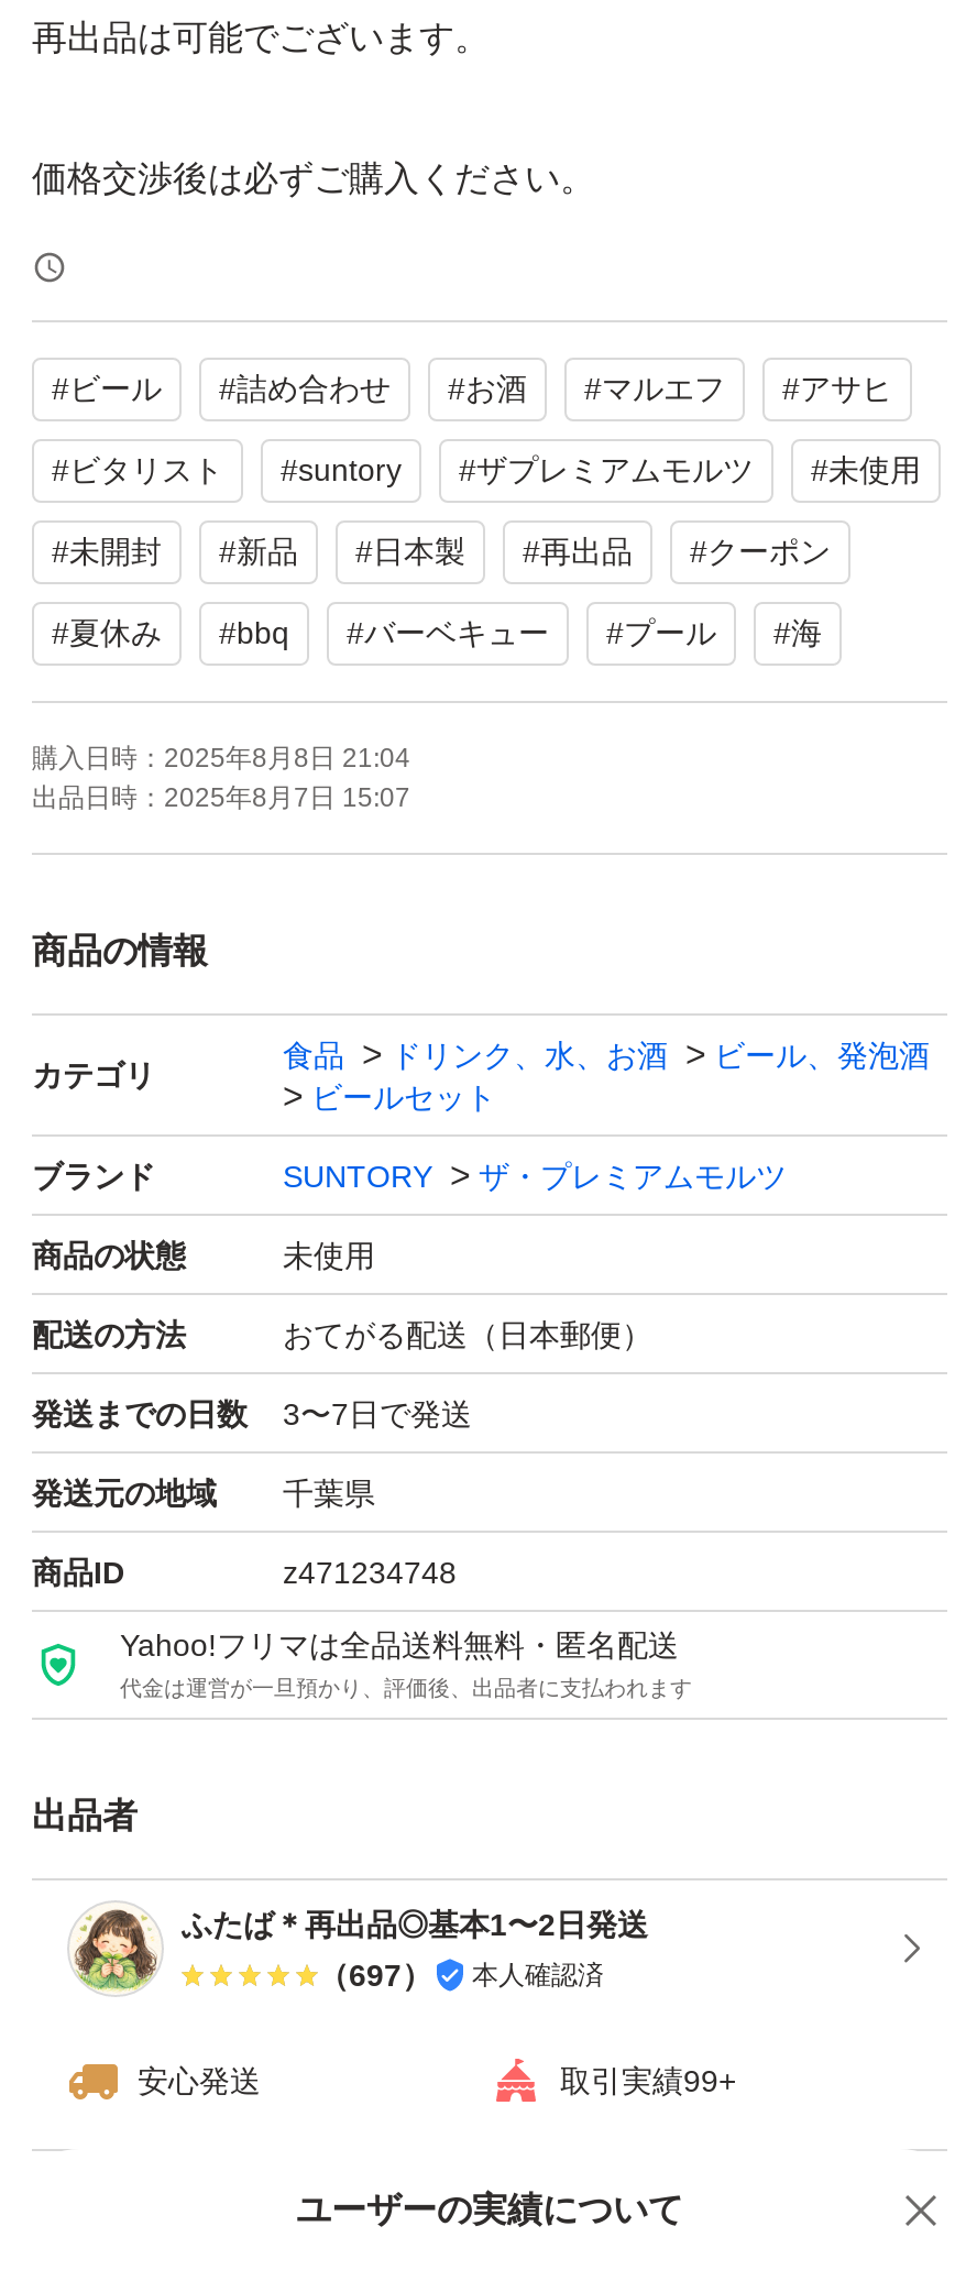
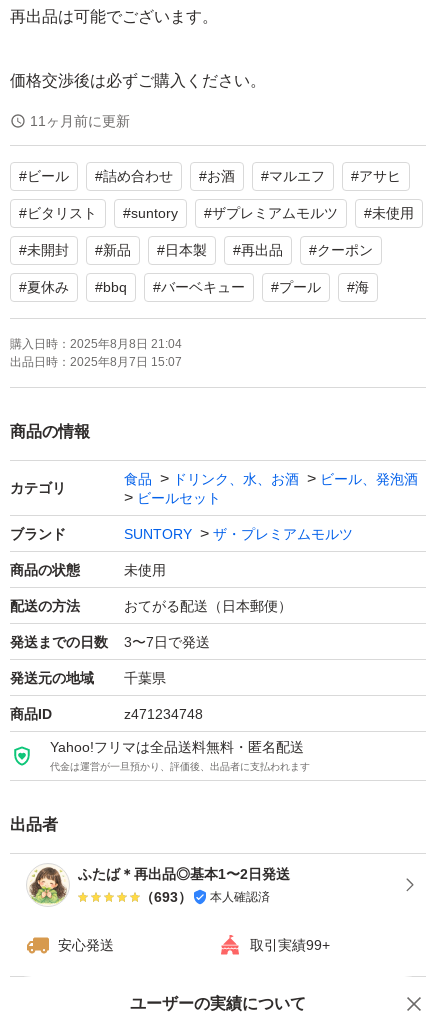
none -> [30,113,130,129] 11ヶ月前に更新
[318,1957,604,1992] （697） 本人確認済 -> [140,889,270,905] （693） 本人確認済

